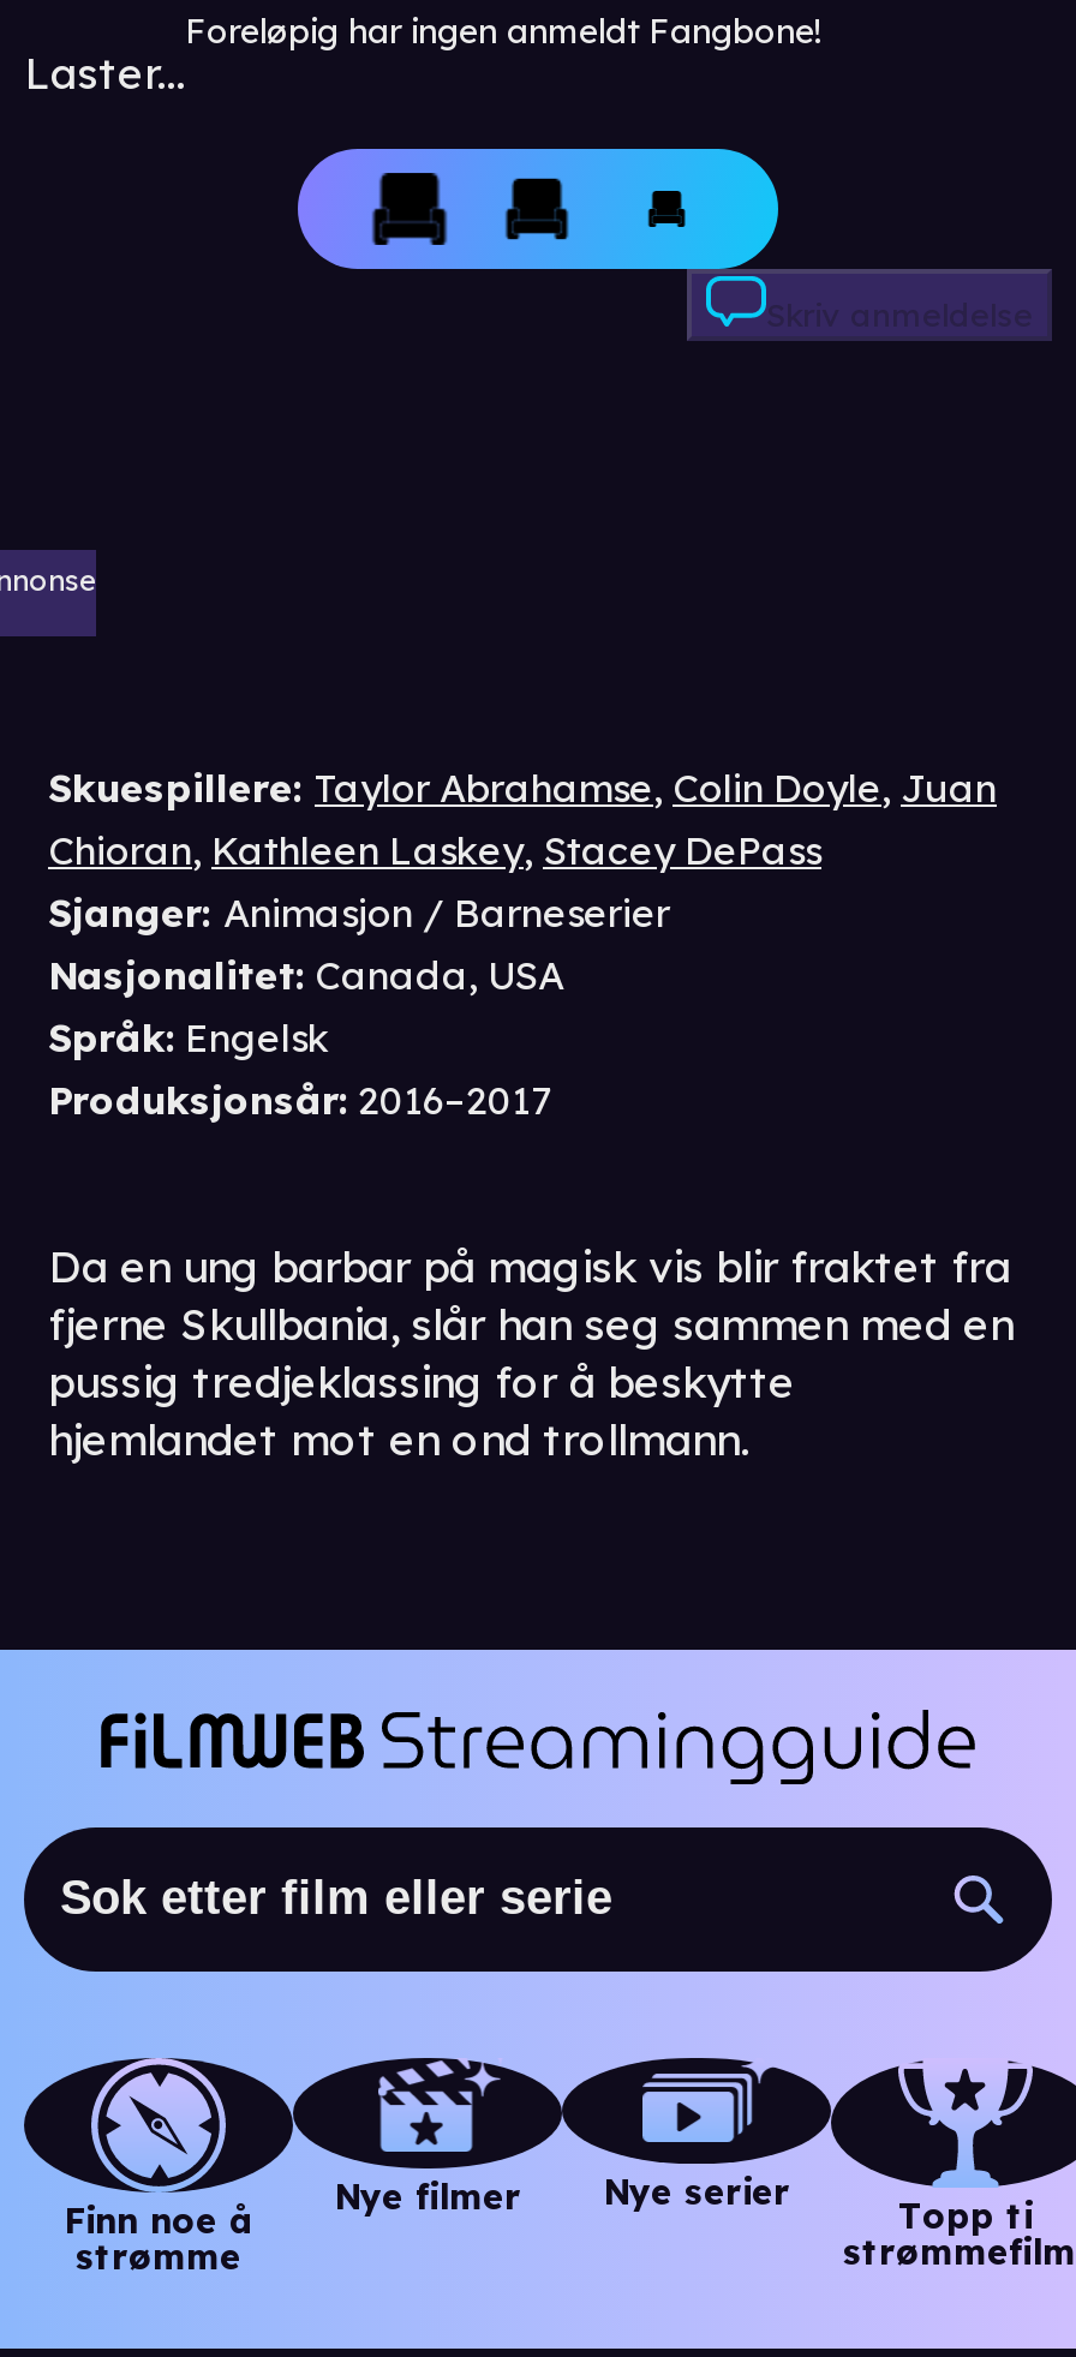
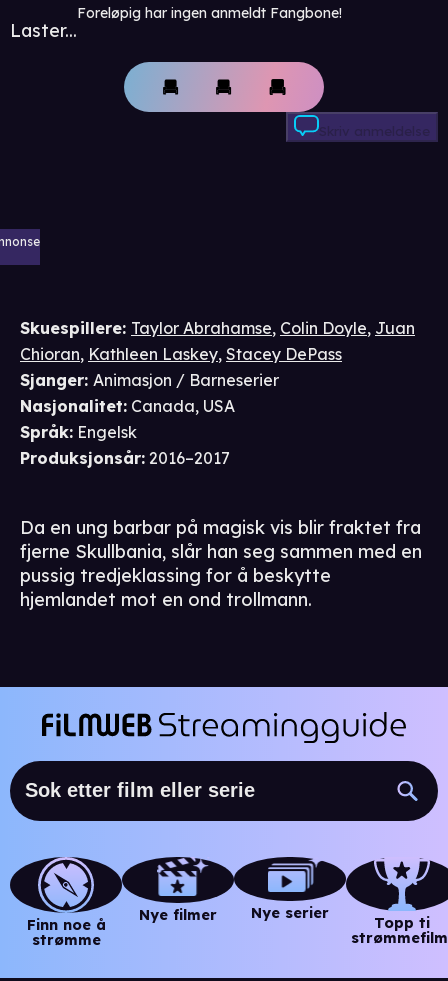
[298,146,781,271] [image] -> [124,61,325,113] [image]

